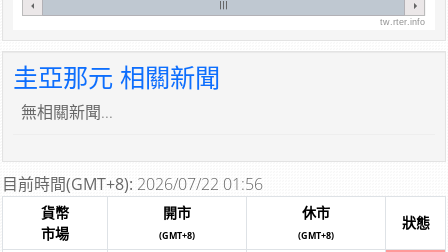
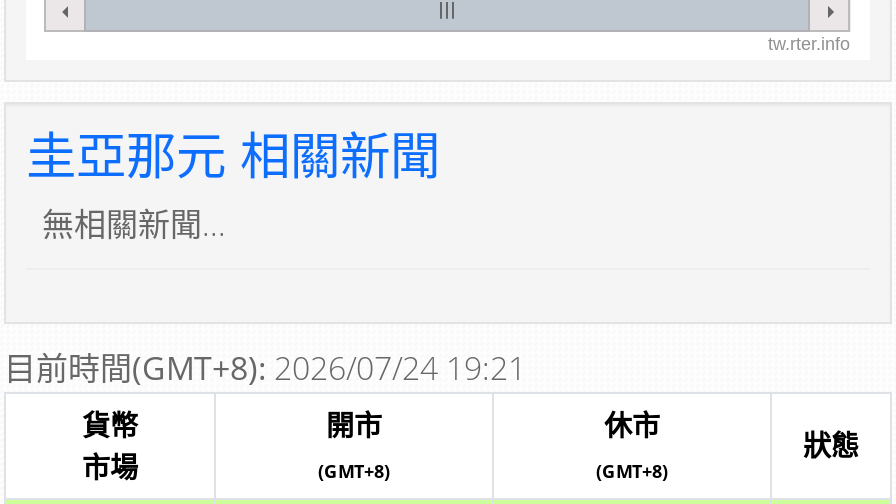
[2,173,263,195] 目前時間(GMT+8): 2026/07/22 01:56 -> [4,346,526,390] 目前時間(GMT+8): 2026/07/24 19:21

